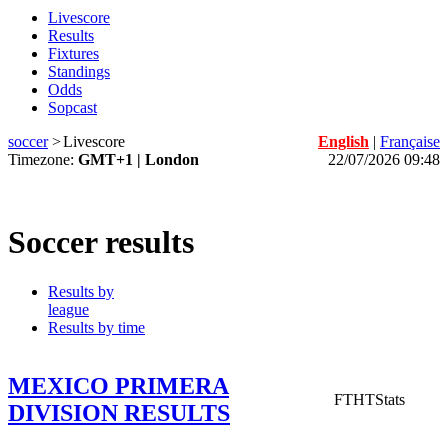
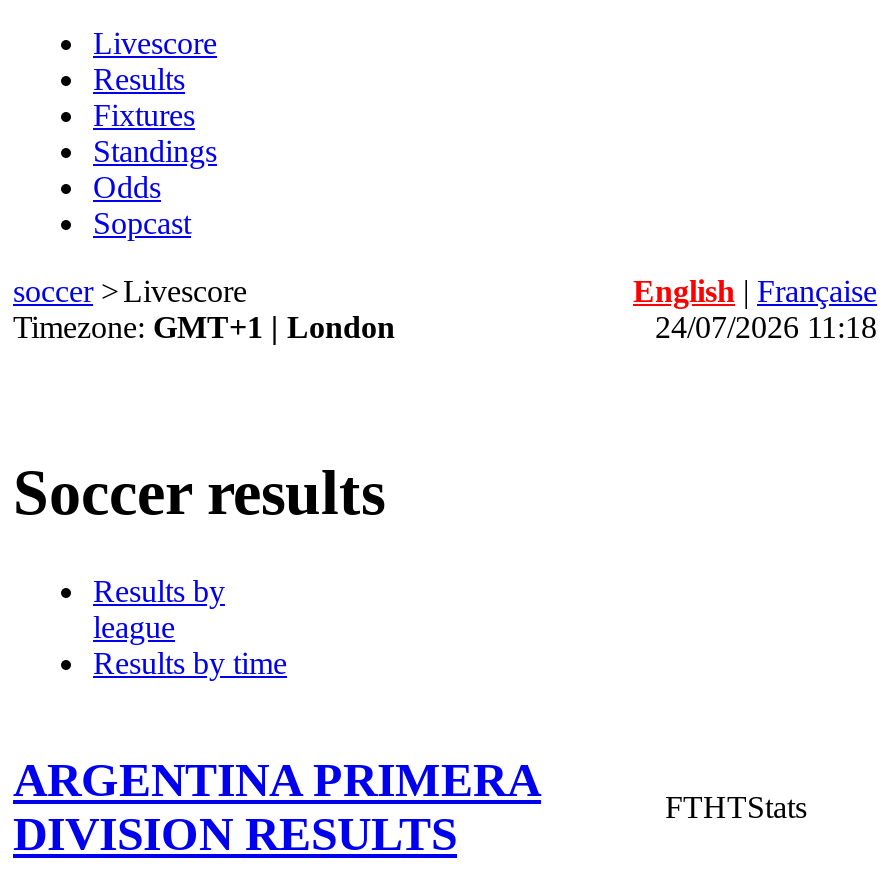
[328,151,440,168] 22/07/2026 09:48 -> [655,310,877,344] 24/07/2026 11:18
[8,373,229,399] MEXICO PRIMERA -> [13,754,541,806] ARGENTINA PRIMERA

